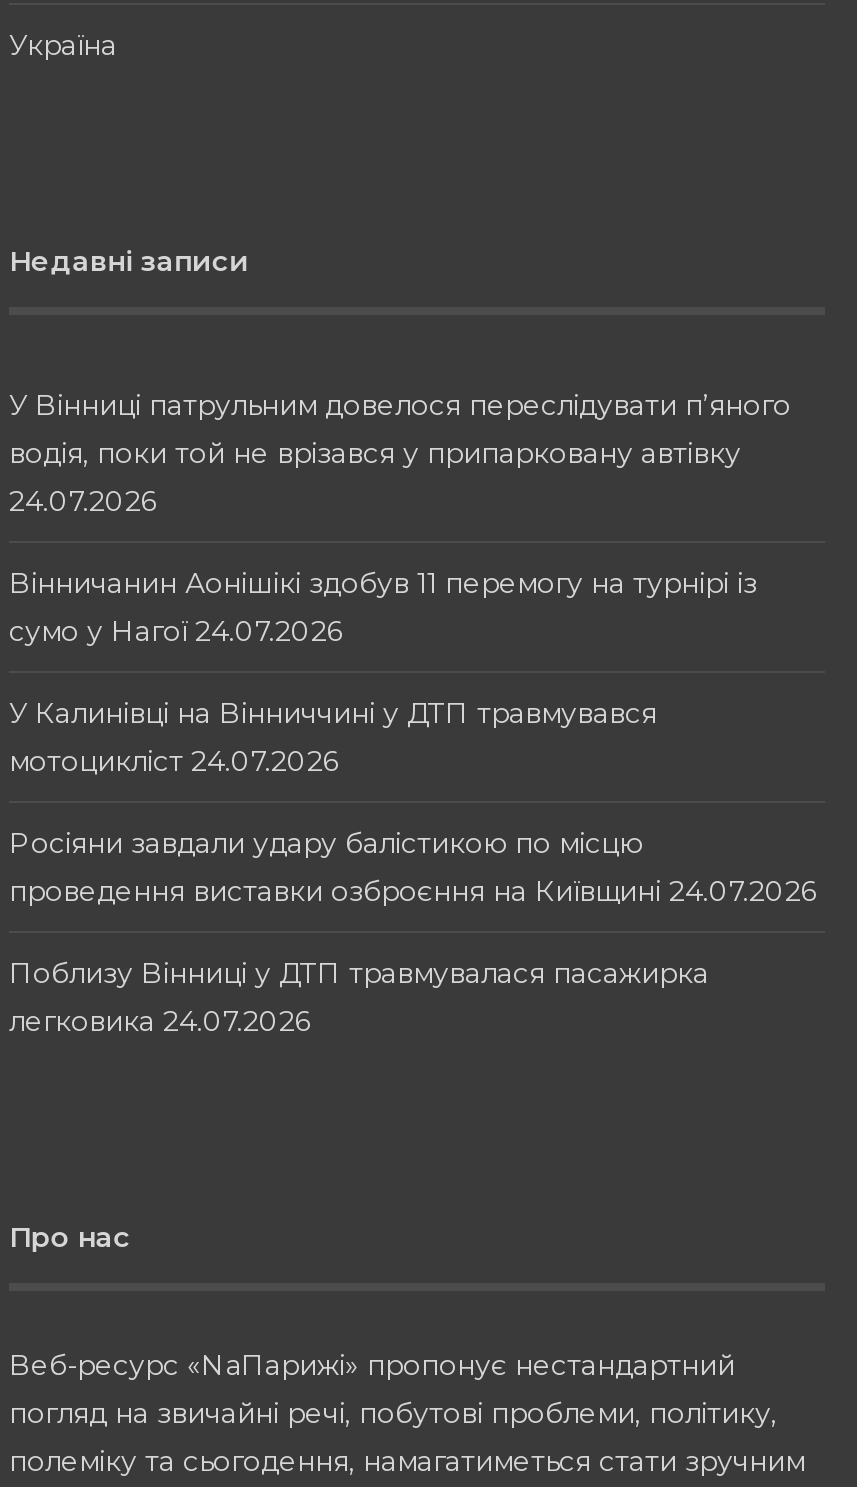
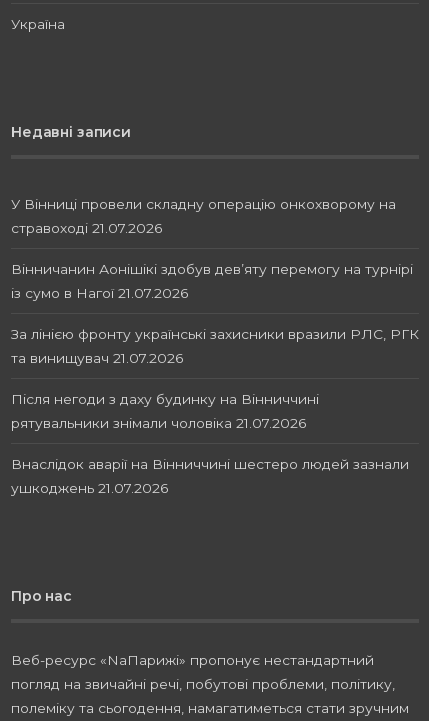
[9,389,817,1037] У Вінниці патрульним довелося переслідувати п’яного | водія, поки той не врізався у припарковану автівку | 24.07.2026 | Вінничанин Аонішікі здобув 11 перемогу на турнірі із | сумо у Нагої 24.07.2026 | У Калинівці на Вінниччині у ДТП травмувався | мотоцикліст 24.07.2026 | Росіяни завдали удару балістикою по місцю | проведення виставки озброєння на Київщині 24.07.2026 | Поблизу Вінниці у ДТП травмувалася пасажирка | легковика 24.07.2026 -> [11,196,419,496] У Вінниці провели складну операцію онкохворому на | стравоході 21.07.2026 | Вінничанин Аонішікі здобув дев’яту перемогу на турнірі | із сумо в Нагої 21.07.2026 | За лінією фронту українські захисники вразили РЛС, РГК | та винищувач 21.07.2026 | Після негоди з даху будинку на Вінниччині | рятувальники знімали чоловіка 21.07.2026 | Внаслідок аварії на Вінниччині шестеро людей зазнали | ушкоджень 21.07.2026

